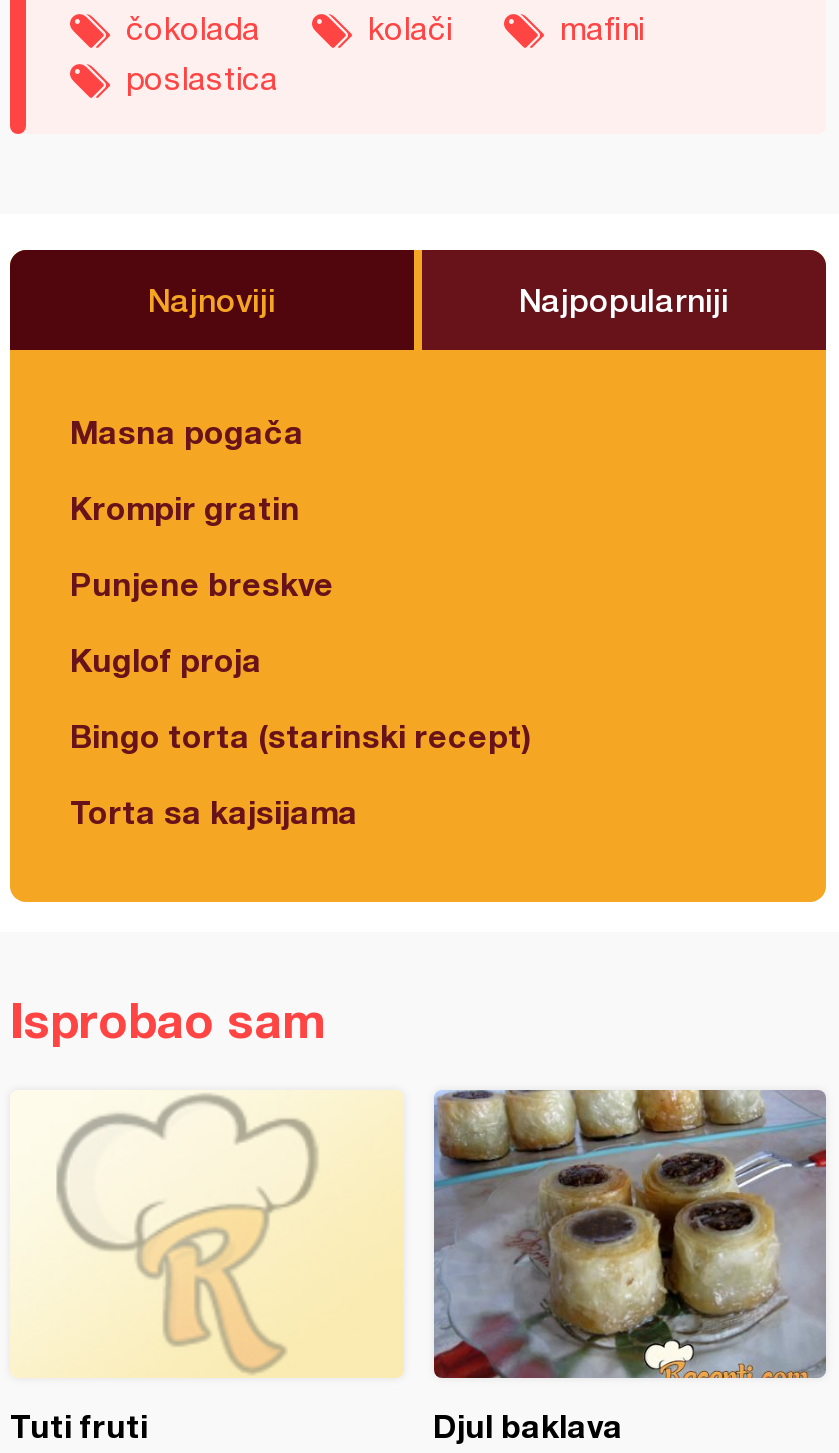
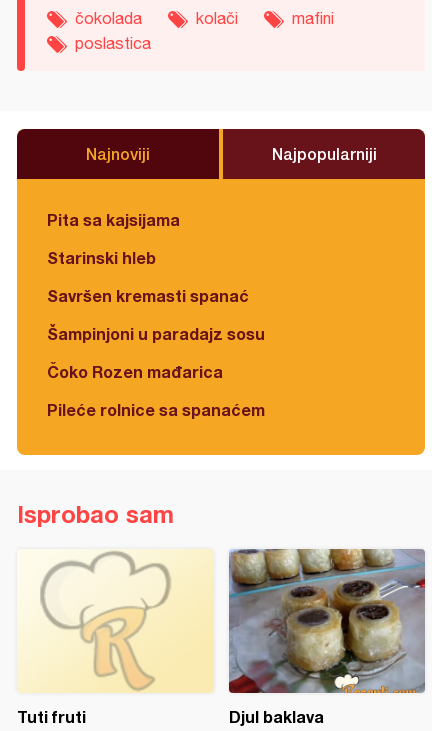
[70,413,304,451] Masna pogača -> [47,210,180,229] Pita sa kajsijama
[70,489,300,527] Krompir gratin -> [47,248,156,267] Starinski hleb
[70,565,334,603] Punjene breskve -> [47,286,249,305] Savršen kremasti spanać
[70,641,262,679] Kuglof proja -> [47,324,265,343] Šampinjoni u paradajz sosu
[70,717,532,755] Bingo torta (starinski recept) -> [47,362,223,381] Čoko Rozen mađarica
[70,793,358,831] Torta sa kajsijama -> [47,400,265,419] Pileće rolnice sa spanaćem

